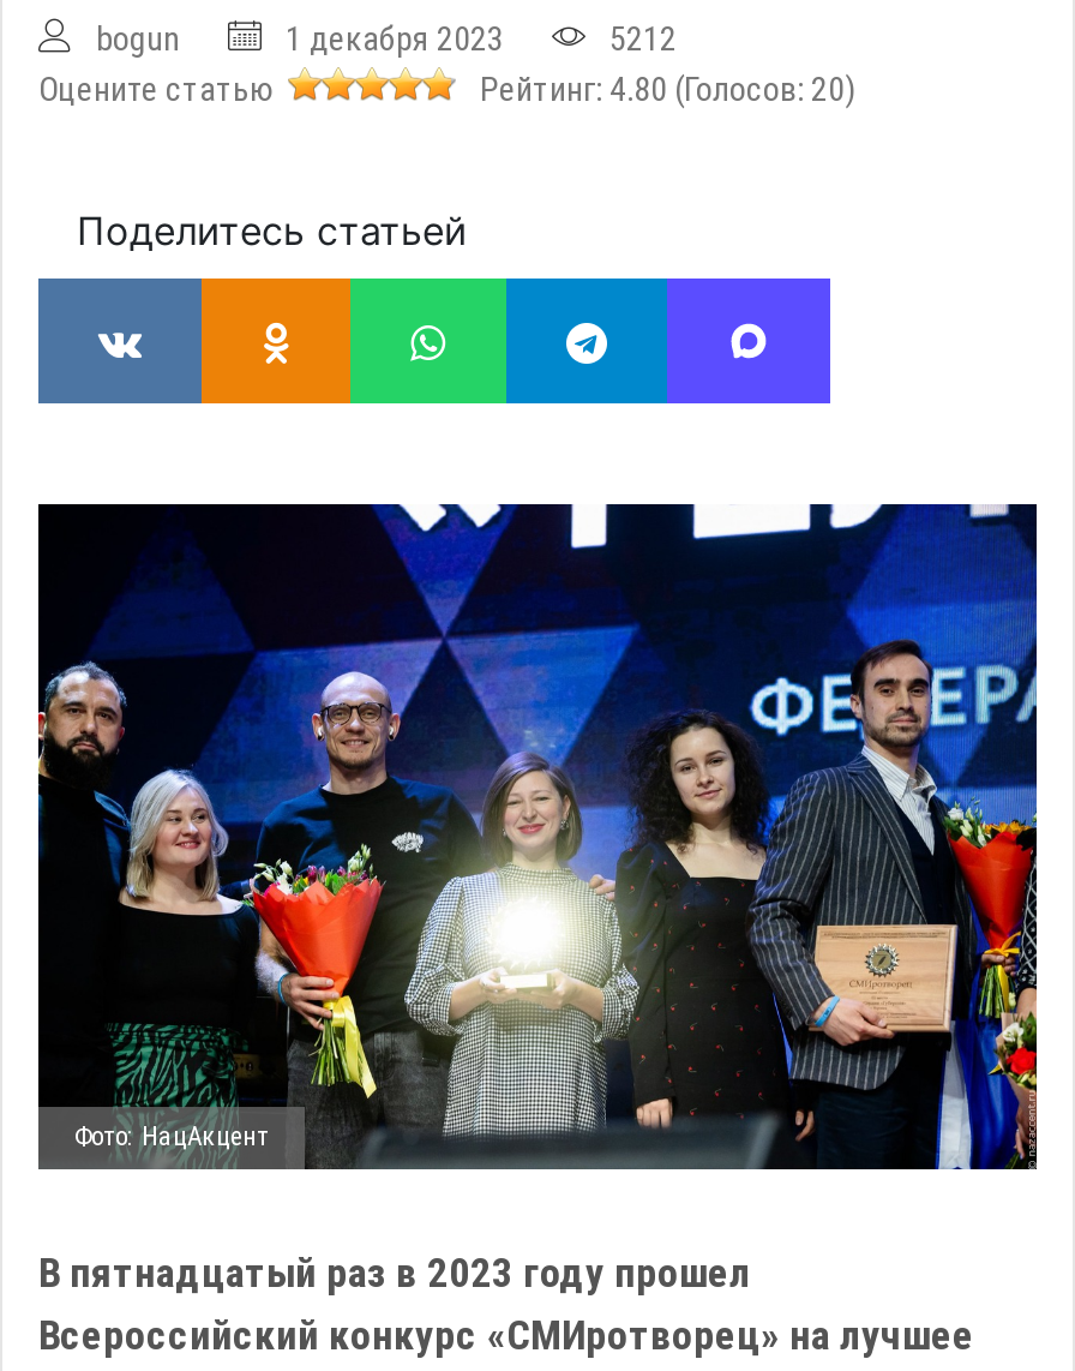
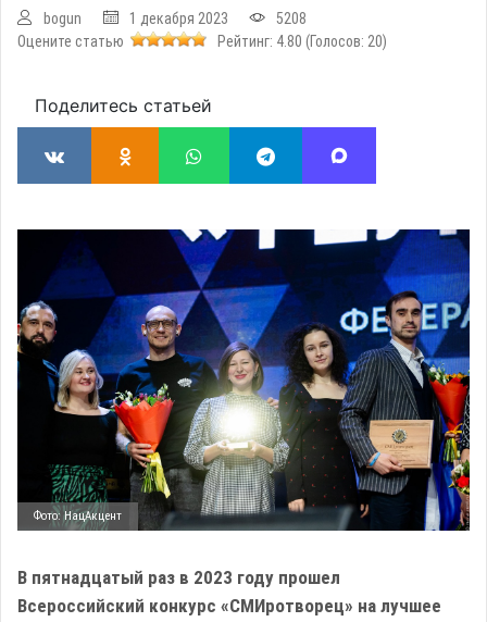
[609,19,677,58] 5212 -> [276,10,307,27] 5208

